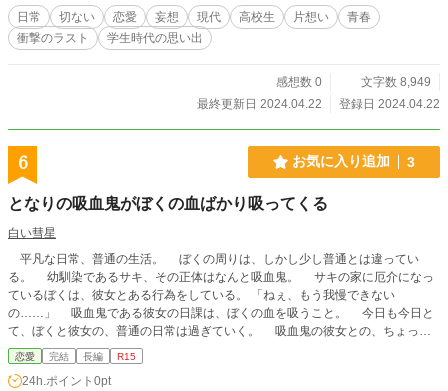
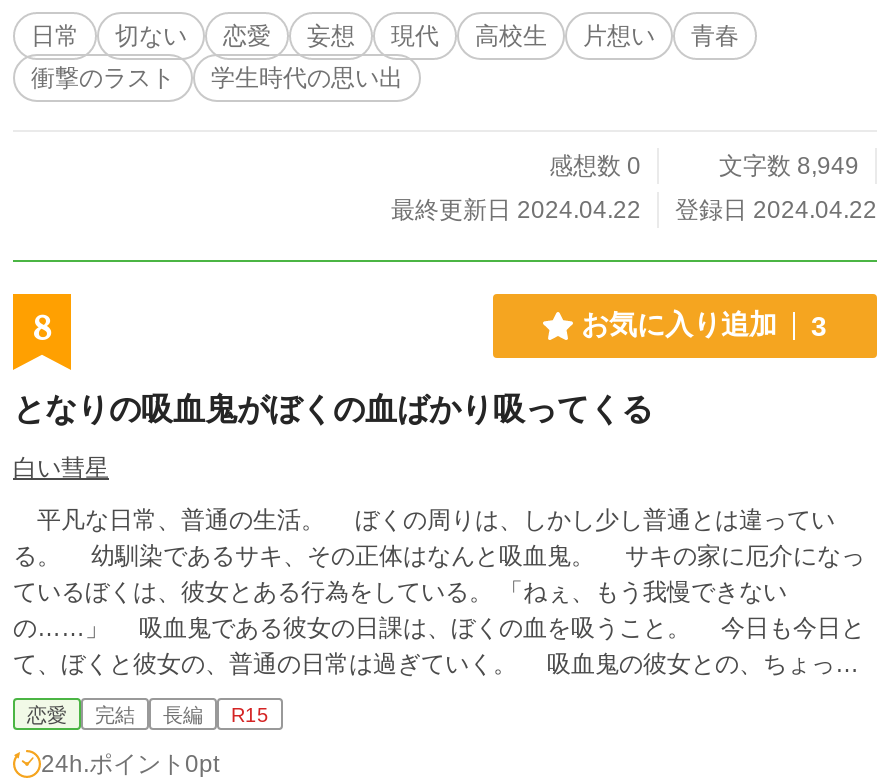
[17,153,27,173] 6 -> [32,308,52,348] 8

